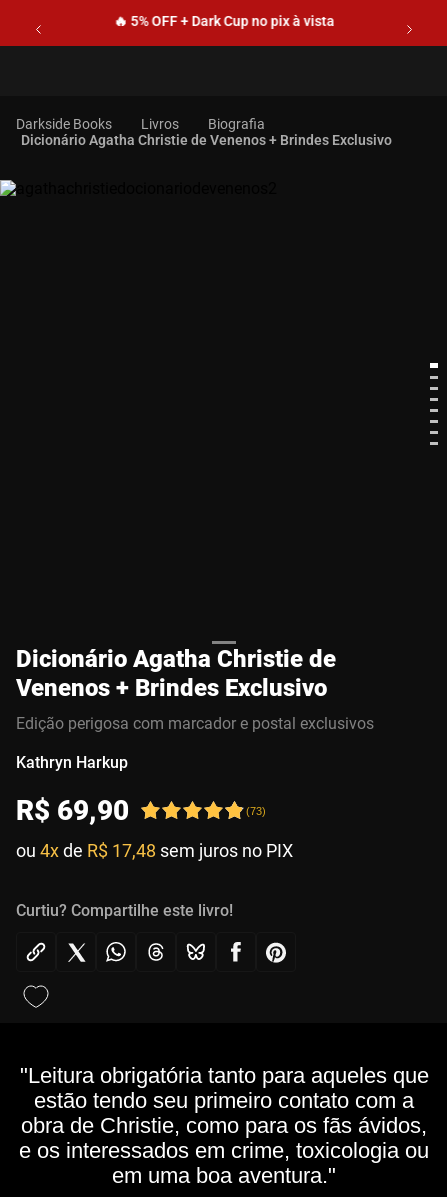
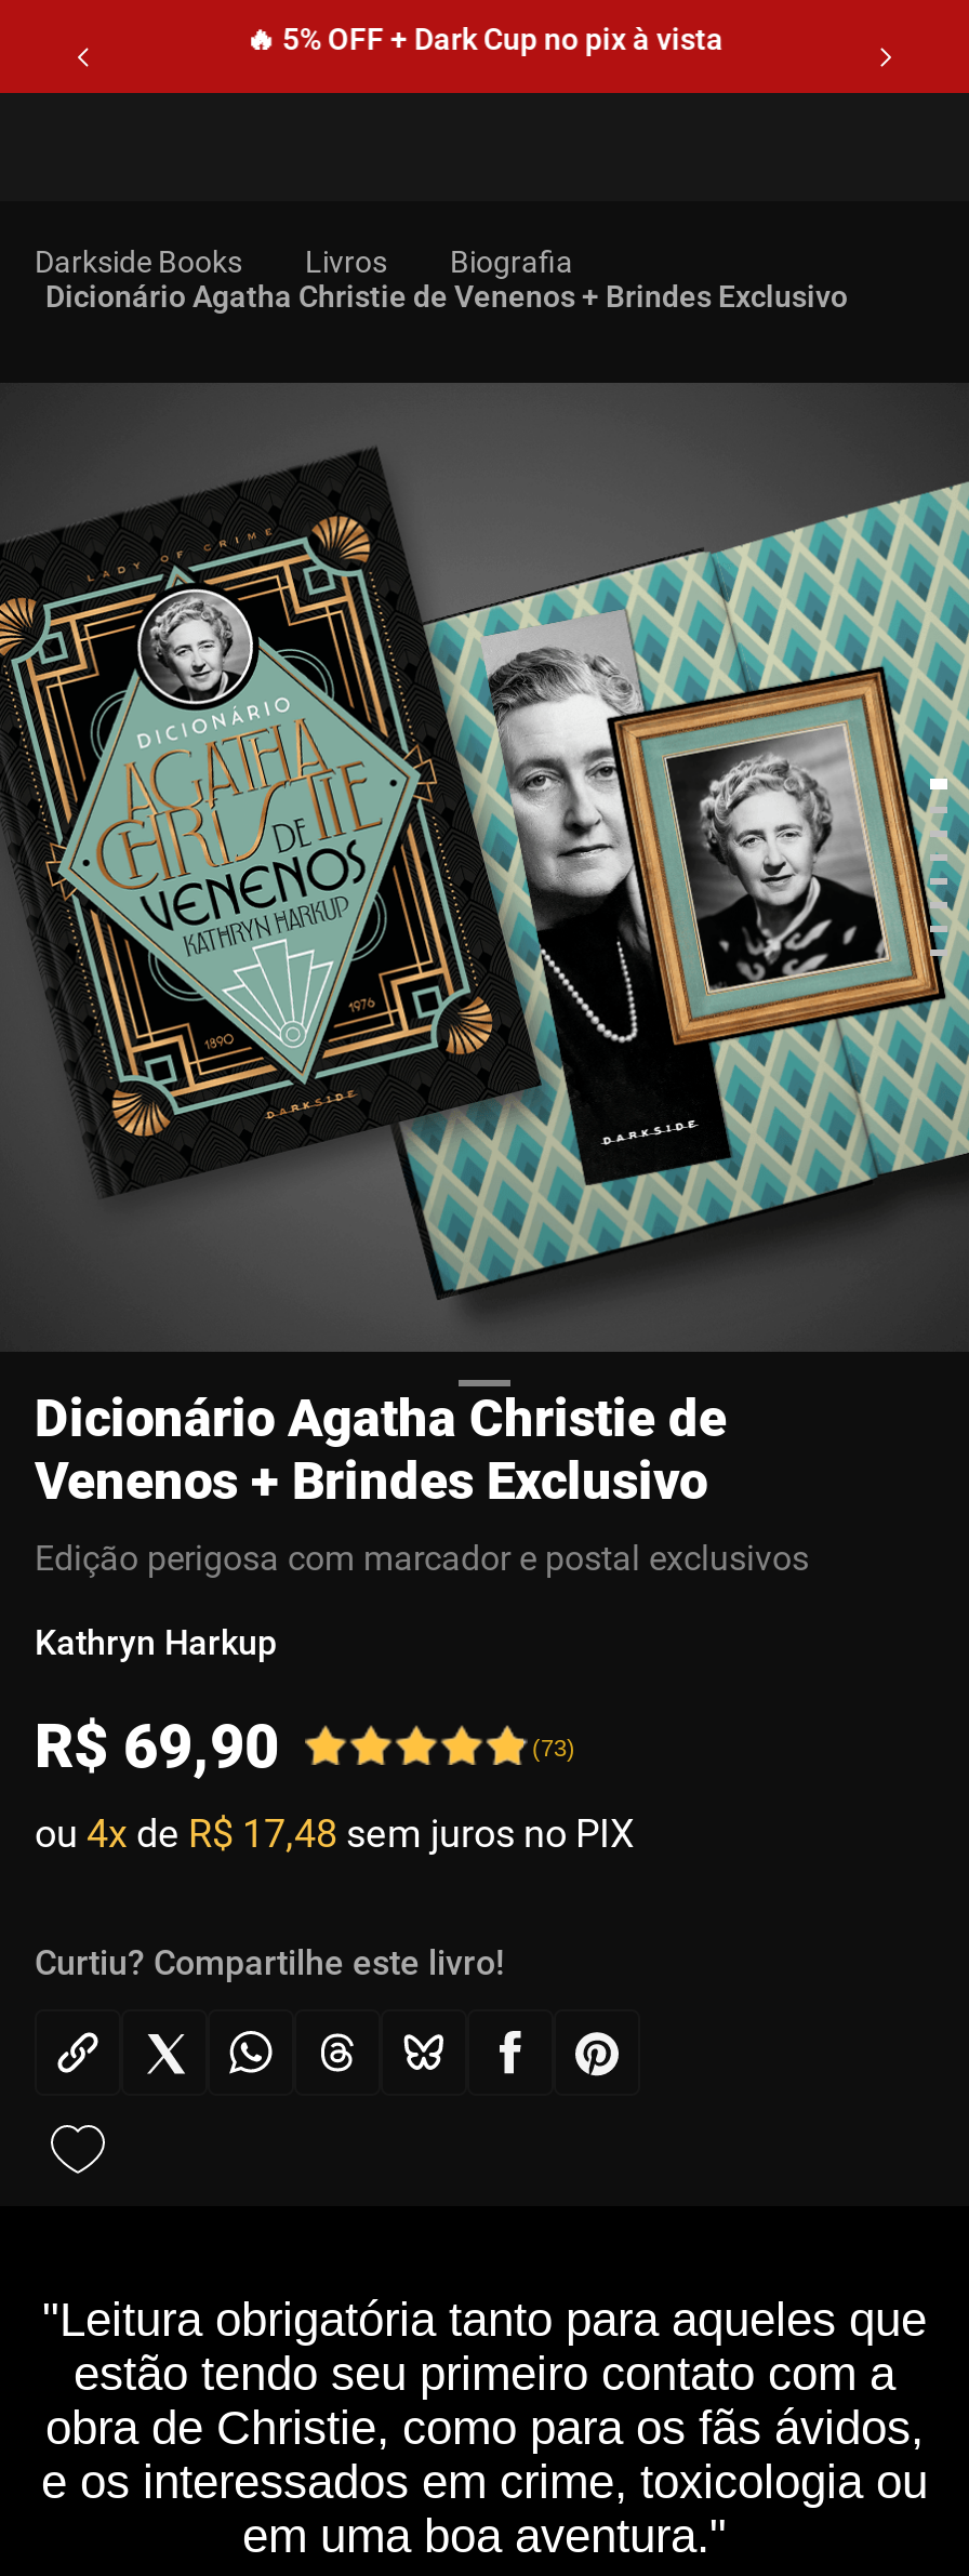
none -> [6,383,963,1352] [image]

